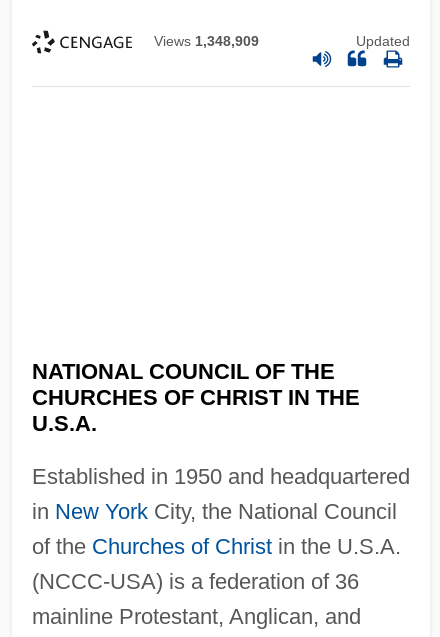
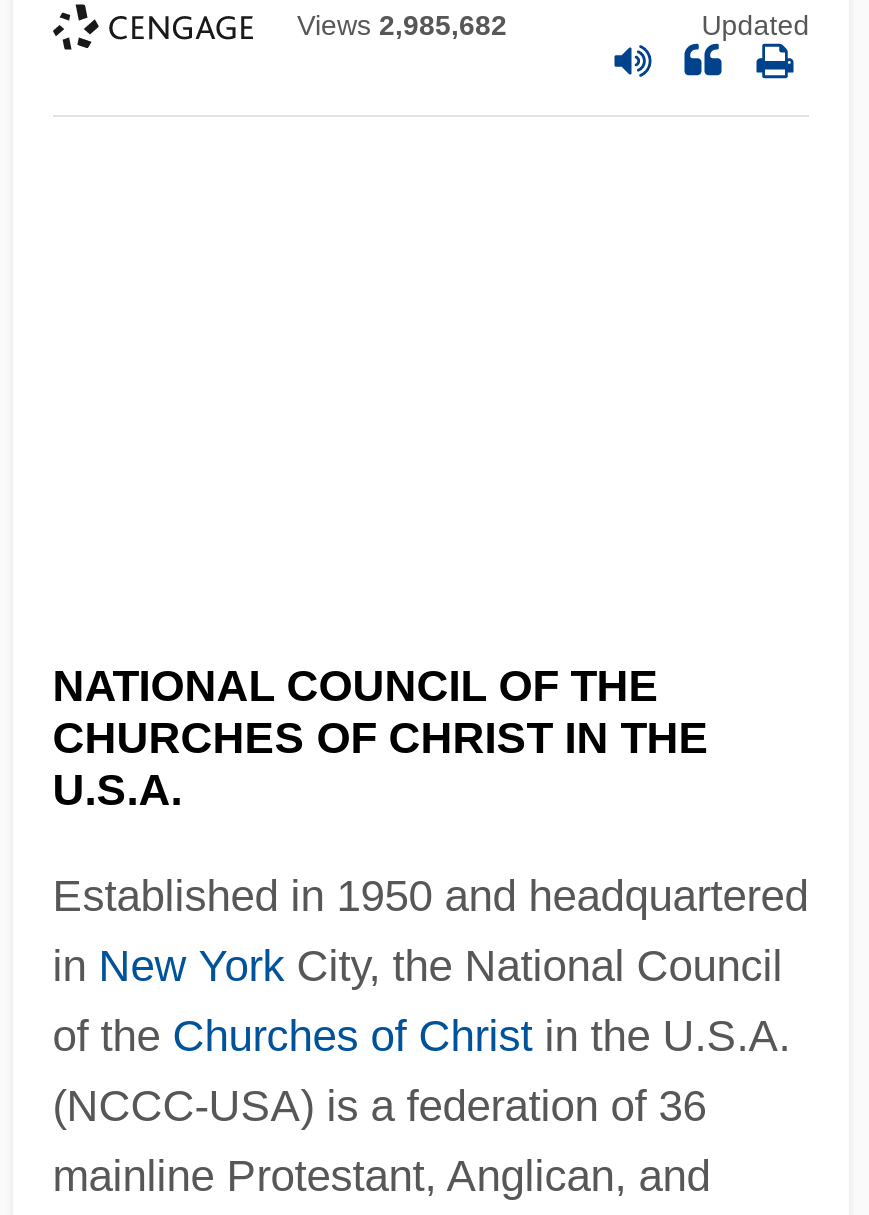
[154,33,259,49] Views 1,348,909 -> [297,10,507,42] Views 2,985,682

